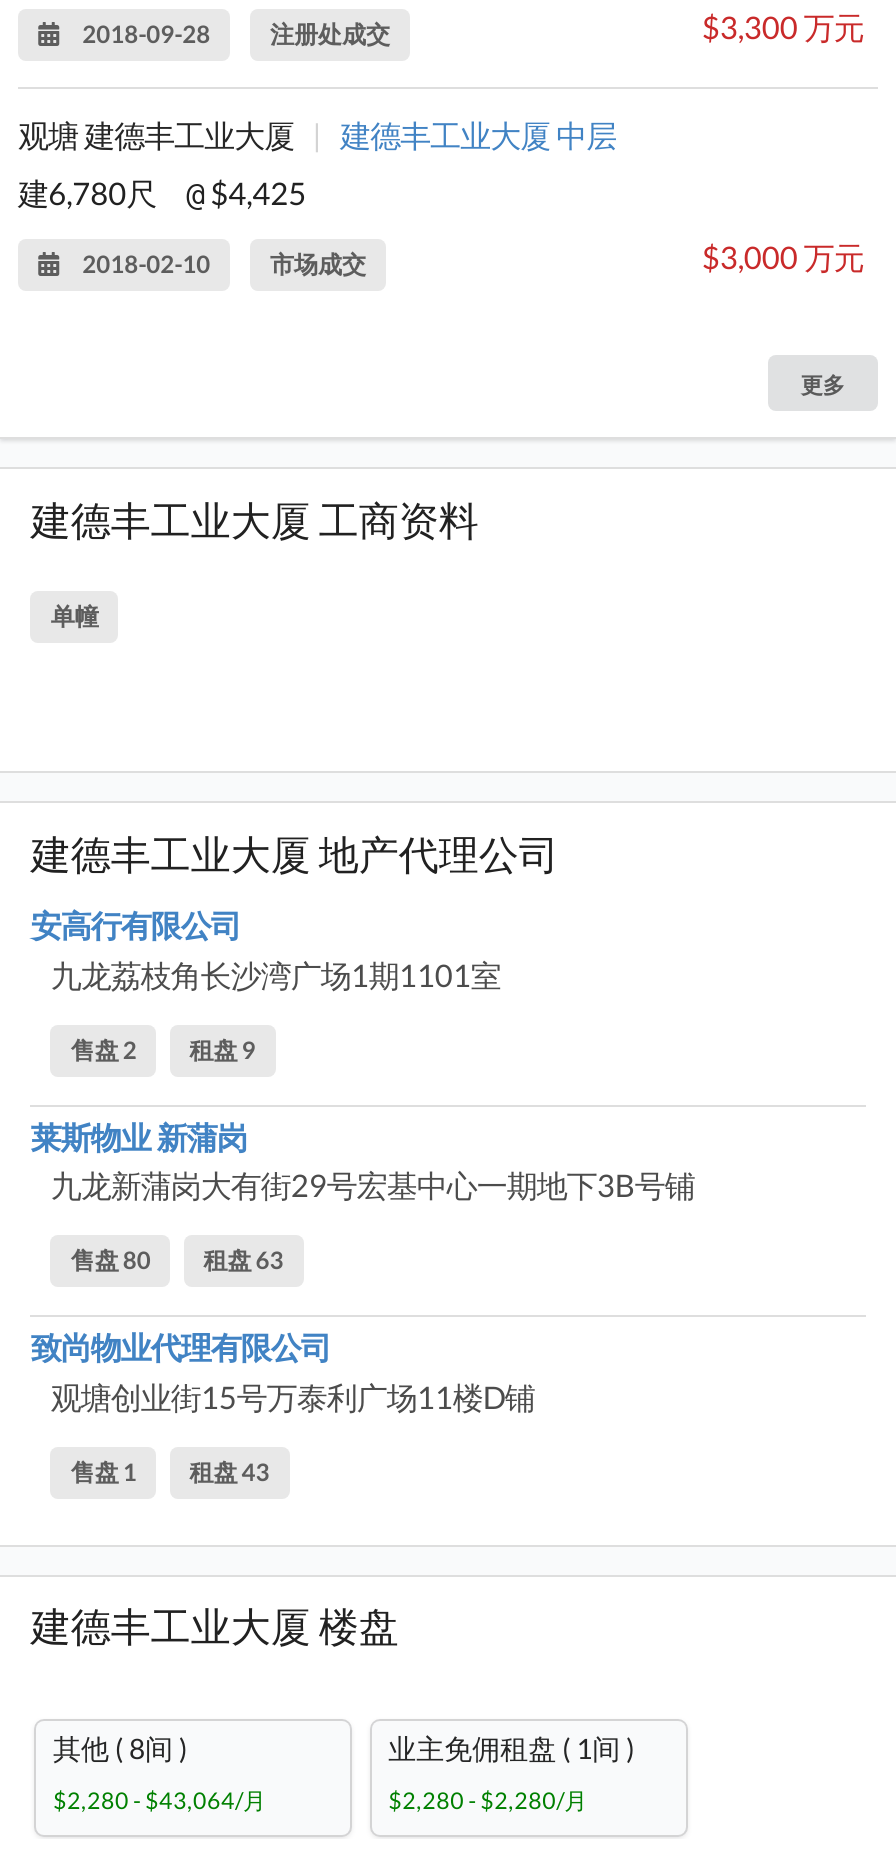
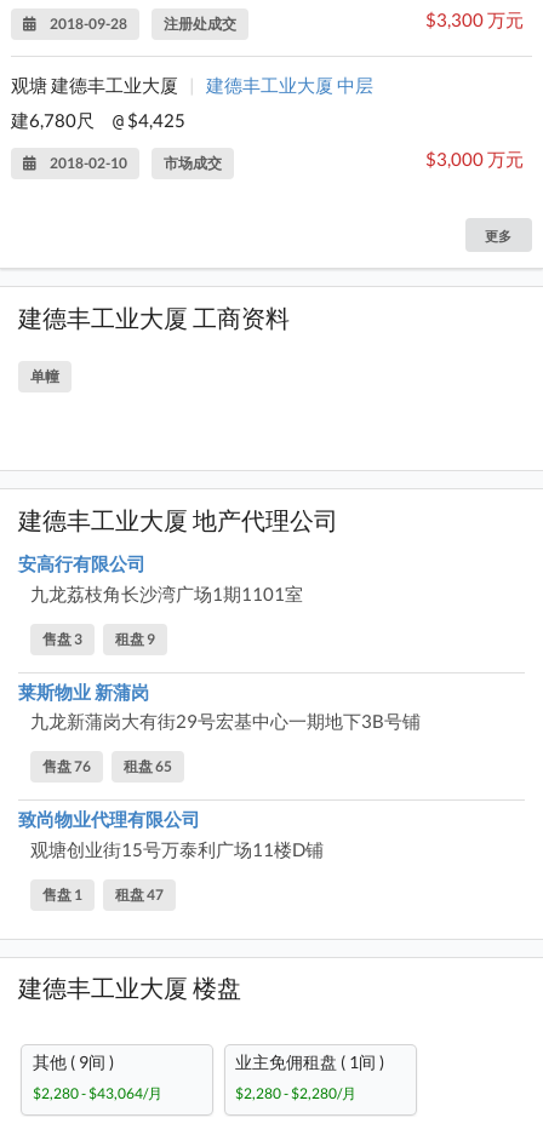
[71,1035,256,1065] 售盘 2 租盘 9 -> [43,630,155,648] 售盘 3 租盘 9
[71,1246,151,1276] 售盘 80 -> [43,757,91,776] 售盘 76
[204,1246,284,1276] 租盘 63 -> [123,757,172,776] 租盘 65
[71,1456,270,1486] 售盘 1 租盘 43 -> [43,885,163,903] 售盘 1 租盘 47
[53,1732,187,1766] 其他 ( 8间 ) -> [32,1052,113,1072] 其他 ( 9间 )

